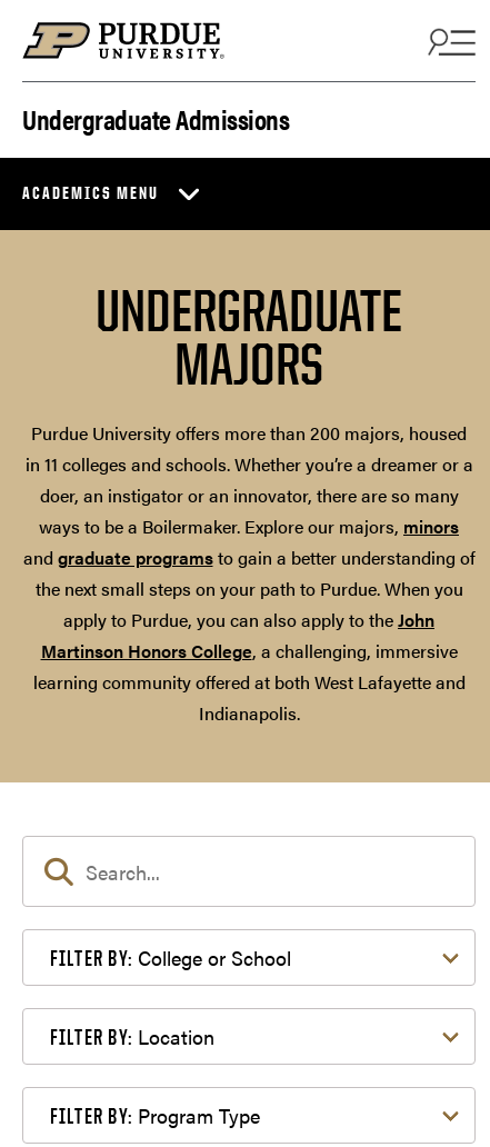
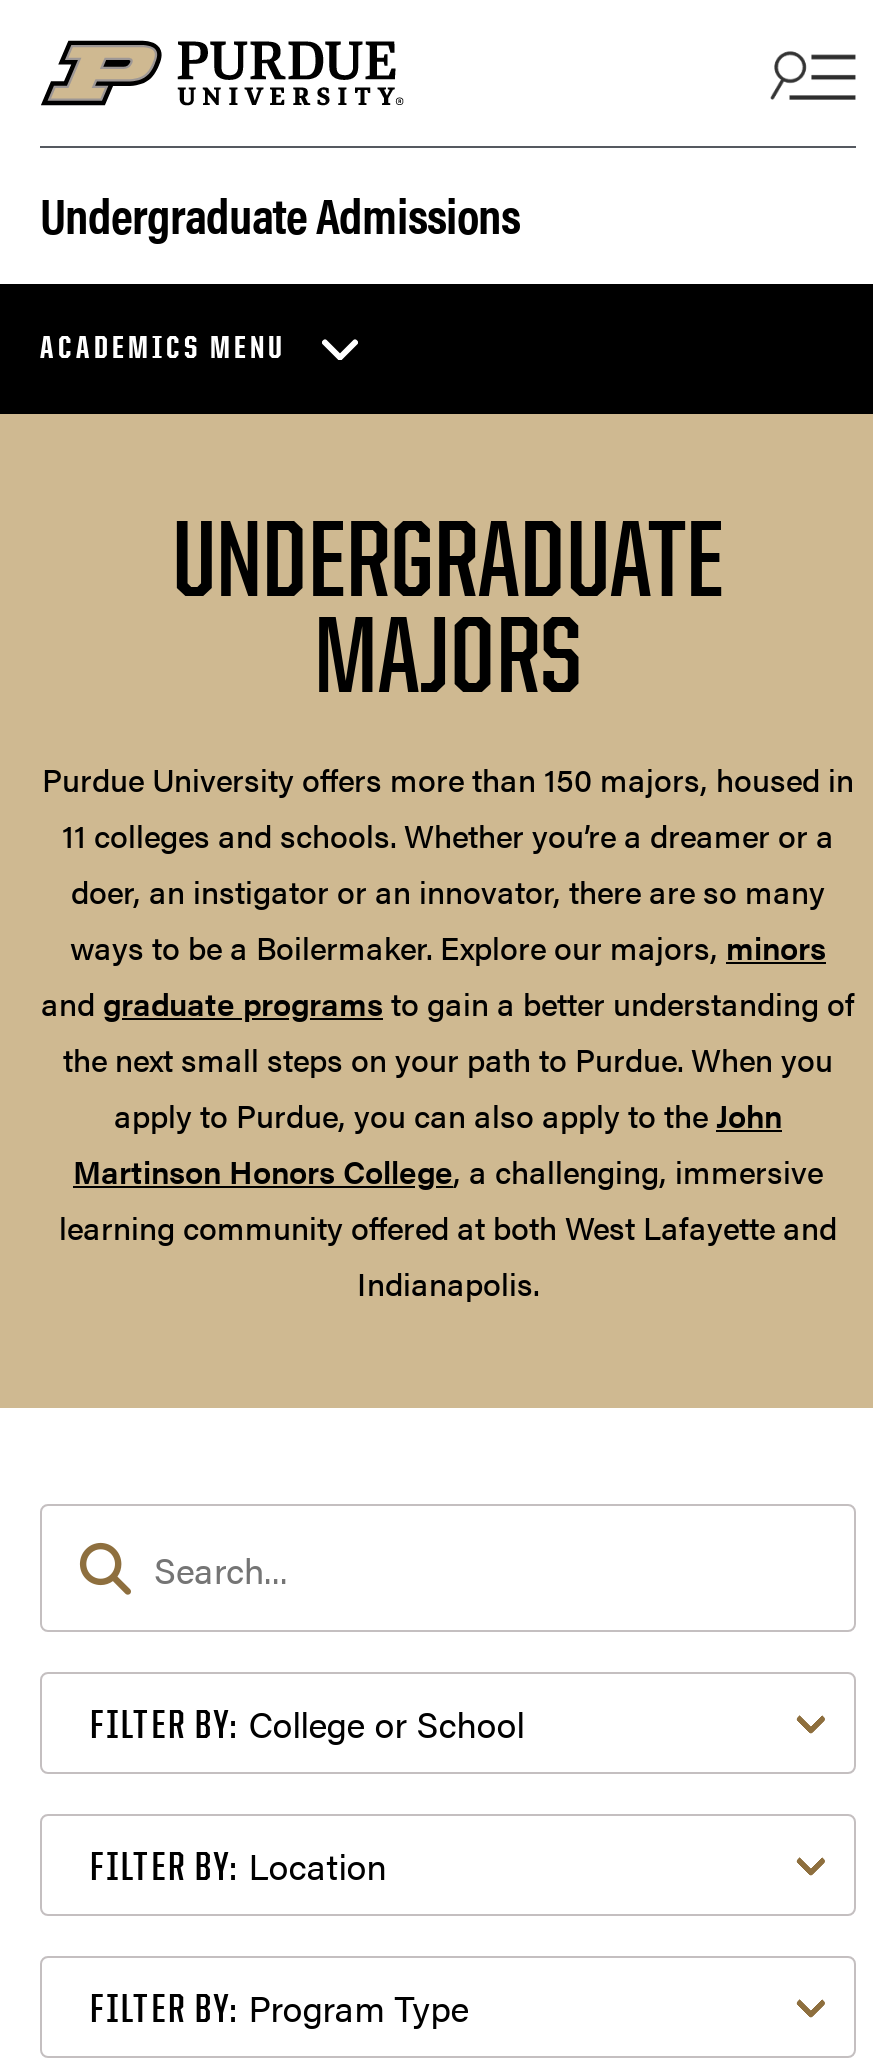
[25,420,473,477] Purdue University offers more than 200 majors, housed | in 11 colleges and schools. Whether you’re a dreamer or a -> [42,756,854,858] Purdue University offers more than 150 majors, housed in | 11 colleges and schools. Whether you’re a dreamer or a

